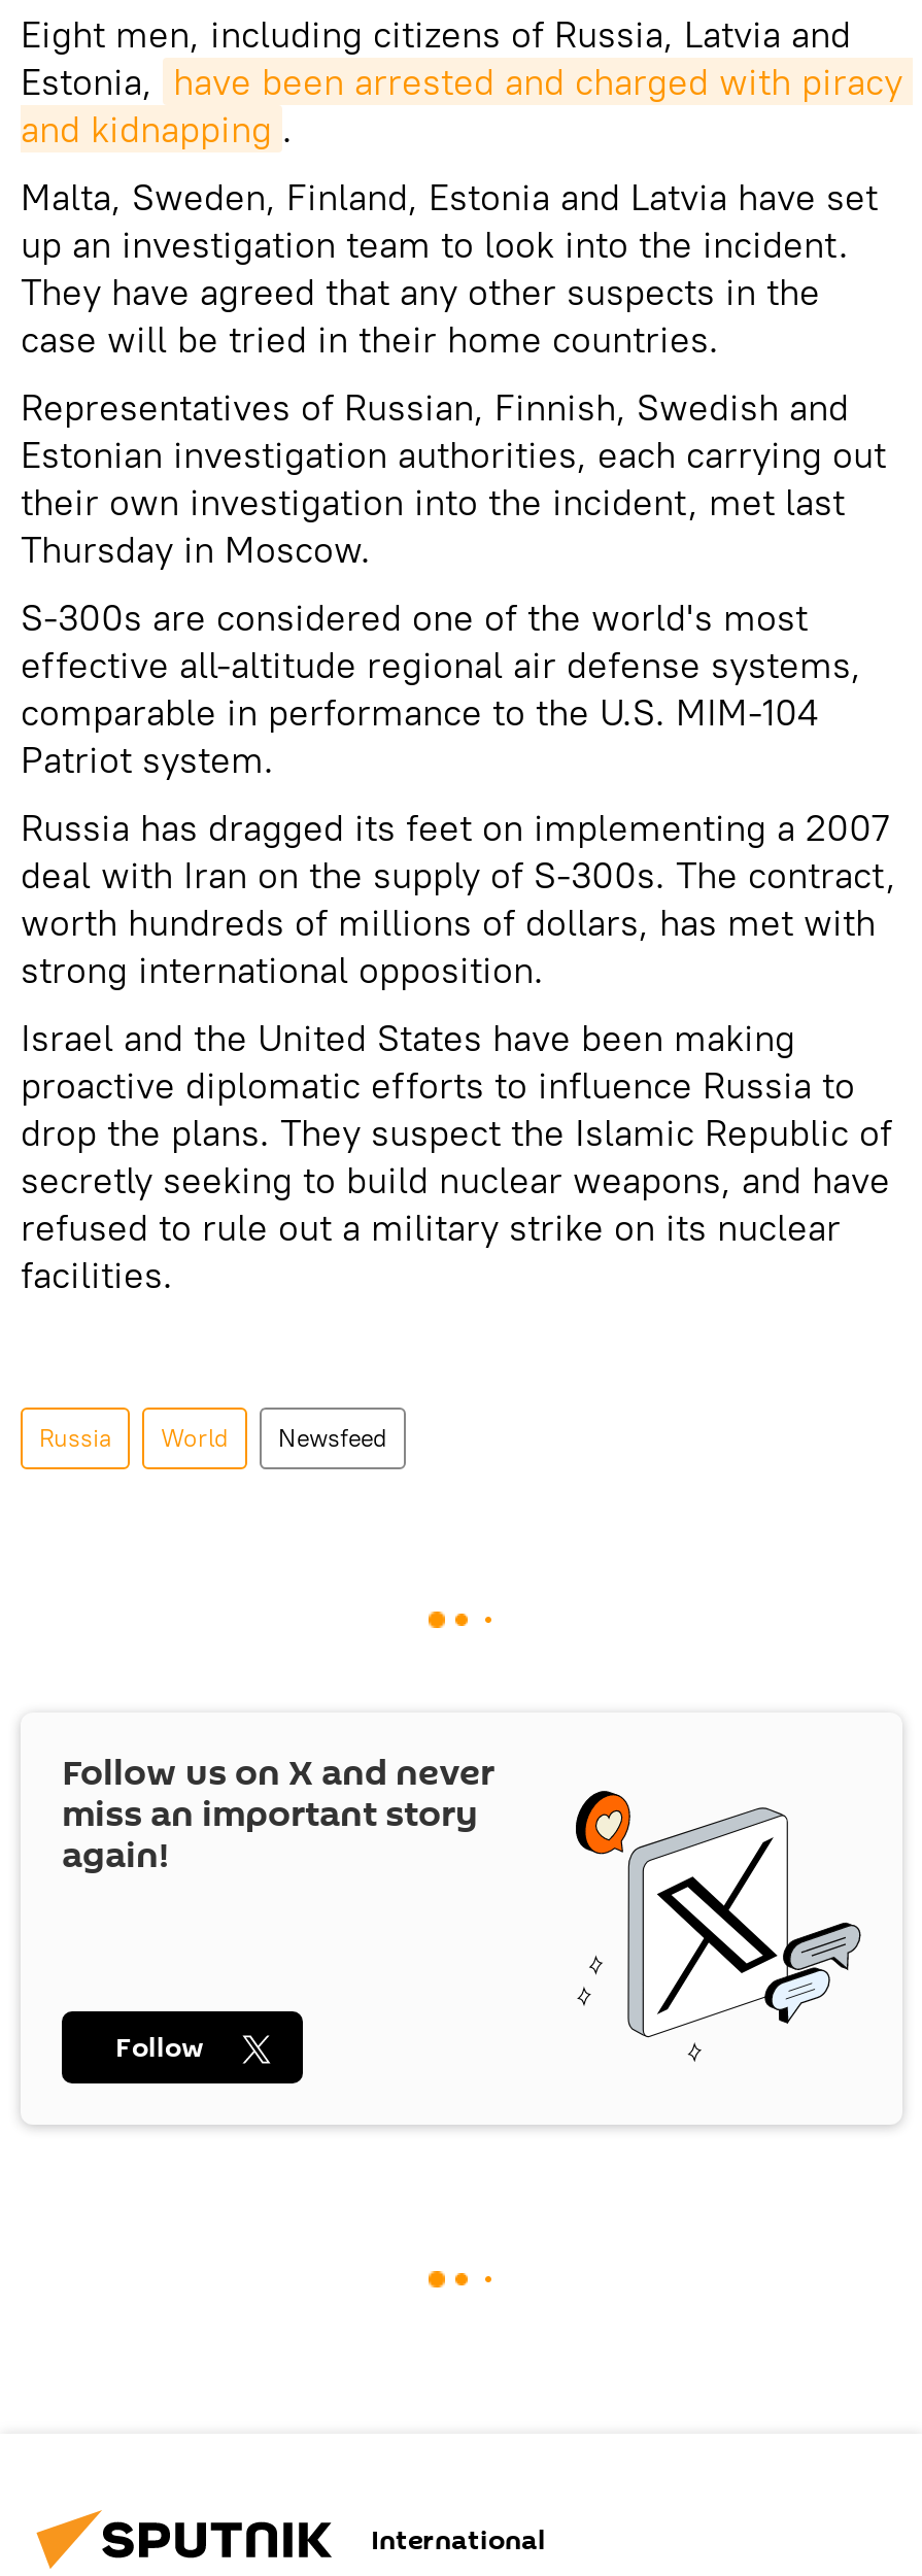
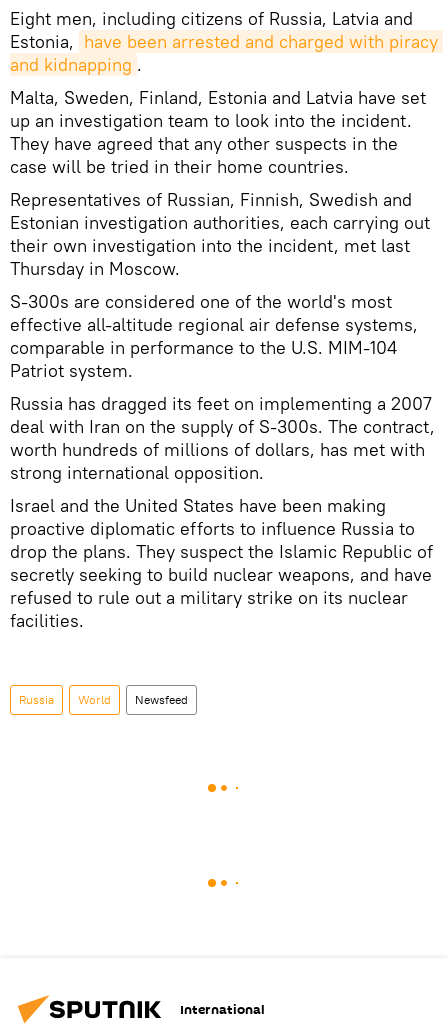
[62,1748,863,2063] [image] | Follow us on X and never | miss an important story | again! -> none
[115,2028,204,2067] Follow -> none

